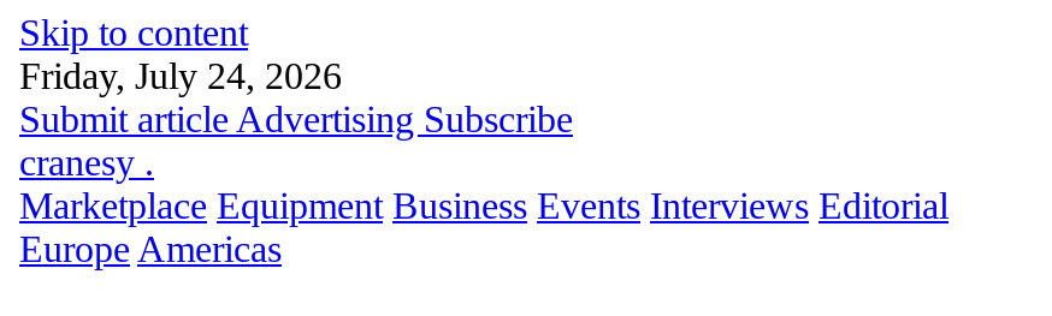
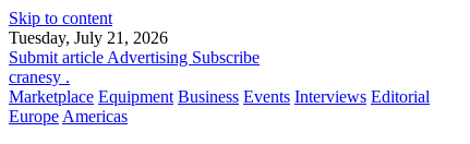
[19,55,342,96] Friday, July 24, 2026 -> [9,28,168,47] Tuesday, July 21, 2026

